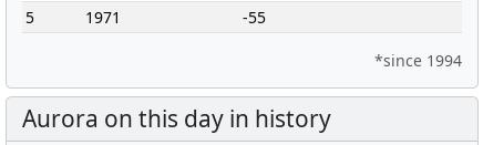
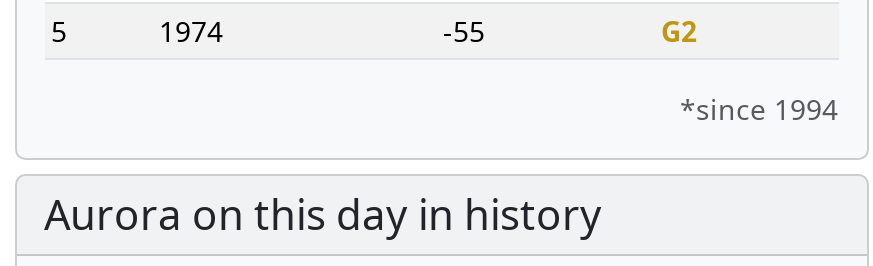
[85,6,121,27] 1971 -> [159,11,223,49] 1974
none -> [661,11,697,49] G2

